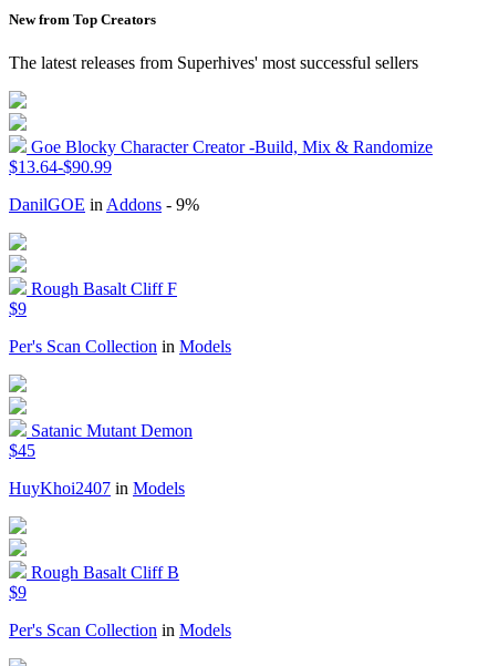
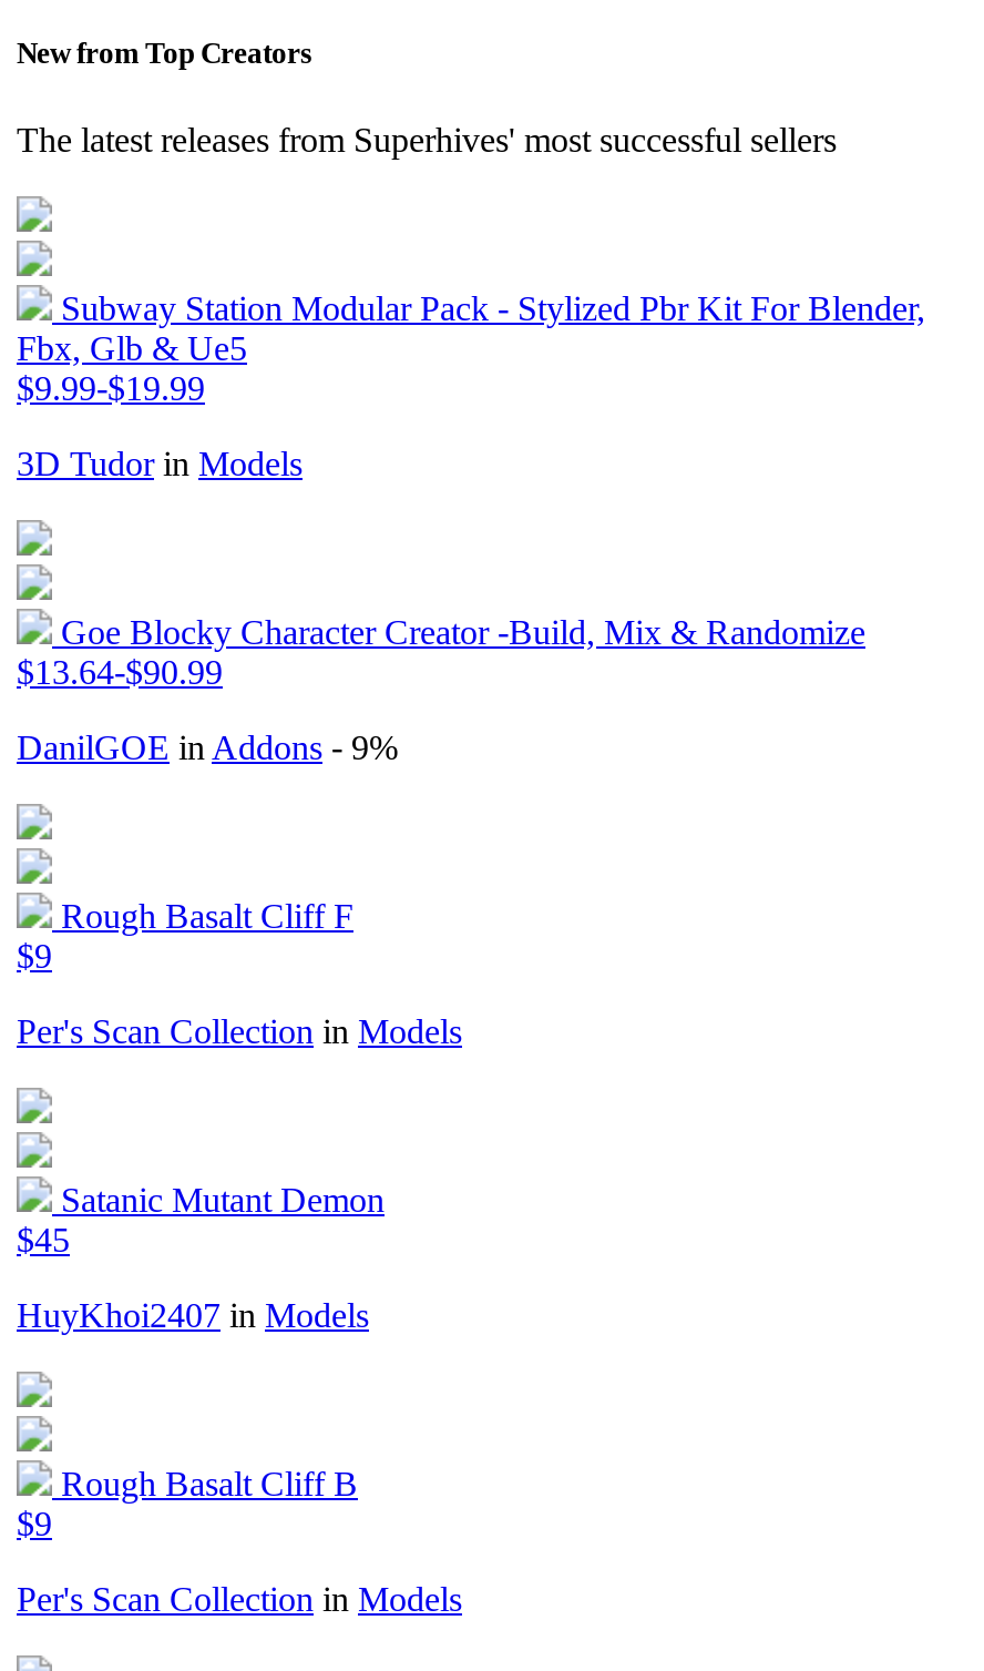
none -> [17,290,925,483] Subway Station Modular Pack - Stylized Pbr Kit For Blender, | Fbx, Glb & Ue5 | $9.99-$19.99 | 3D Tudor in Models

